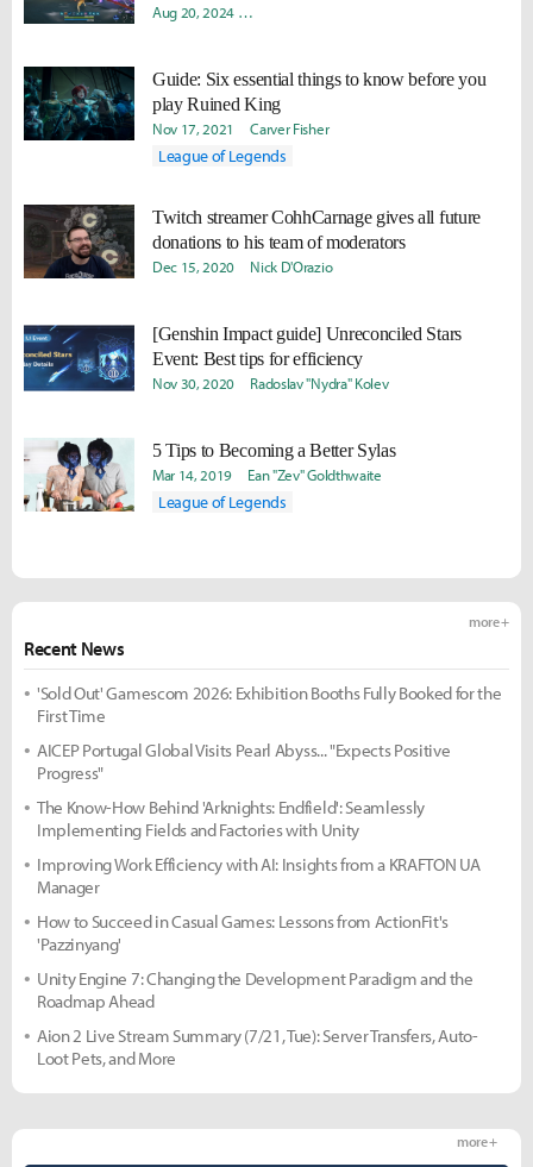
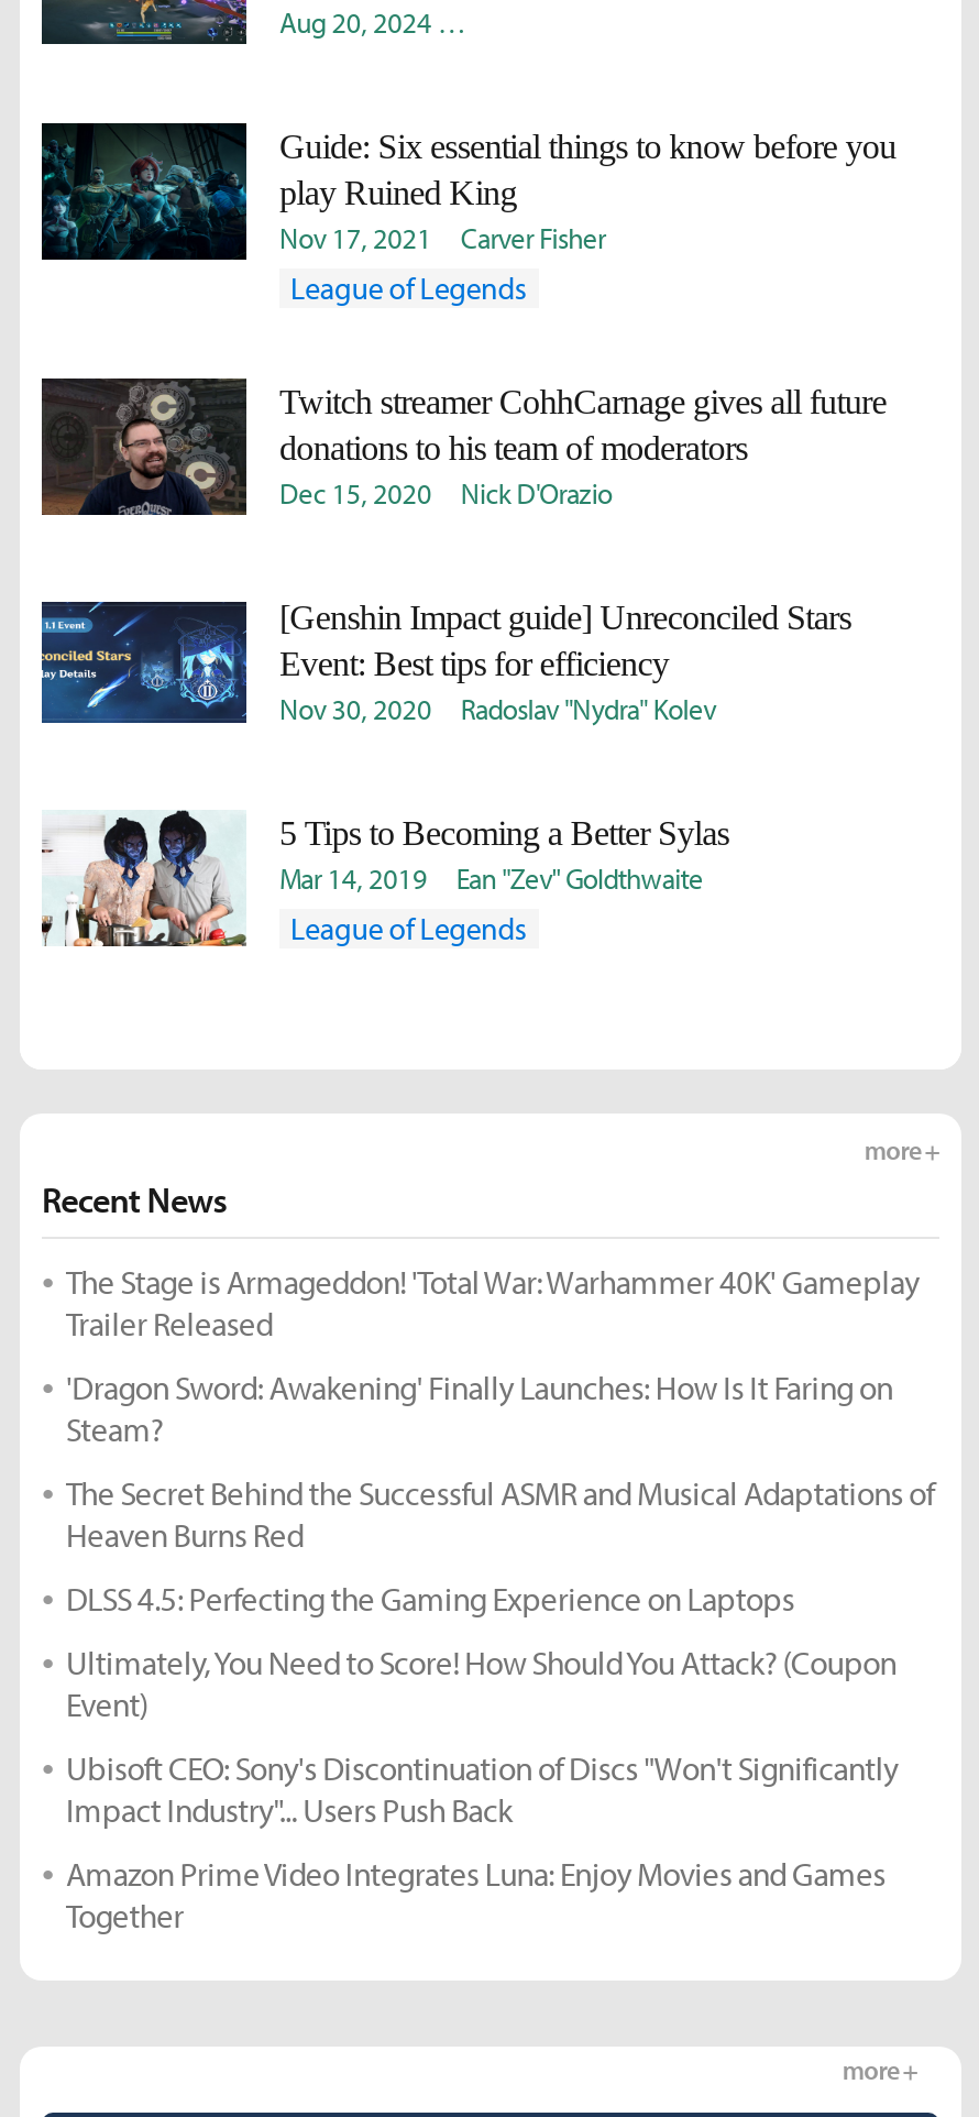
[37,682,501,727] 'Sold Out' Gamescom 2026: Exhibition Booths Fully Booked for the | First Time -> [66,1261,919,1345] The Stage is Armageddon! 'Total War: Warhammer 40K' Gameplay | Trailer Released
[37,739,450,784] AICEP Portugal Global Visits Pearl Abyss... "Expects Positive | Progress" -> [66,1367,893,1450] 'Dragon Sword: Awakening' Finally Launches: How Is It Faring on | Steam?
[37,796,425,841] The Know-How Behind 'Arknights: Endfield': Seamlessly | Implementing Fields and Factories with Unity -> [66,1472,934,1556] The Secret Behind the Successful ASMR and Musical Adaptations of | Heaven Burns Red
[37,853,480,898] Improving Work Efficiency with AI: Insights from a KRAFTON UA | Manager -> [66,1578,794,1620] DLSS 4.5: Perfecting the Gaming Experience on Laptops
[37,910,449,955] How to Succeed in Casual Games: Lessons from ActionFit's | 'Pazzinyang' -> [66,1642,897,1725] Ultimately, You Need to Score! How Should You Attack? (Coupon | Event)
[37,967,473,1012] Unity Engine 7: Changing the Development Paradigm and the | Roadmap Ahead -> [66,1747,898,1831] Ubisoft CEO: Sony's Discontinuation of Discs "Won't Significantly | Impact Industry"... Users Push Back
[37,1024,478,1069] Aion 2 Live Stream Summary (7/21, Tue): Server Transfers, Auto- | Loot Pets, and More -> [66,1853,886,1937] Amazon Prime Video Integrates Luna: Enjoy Movies and Games | Together

